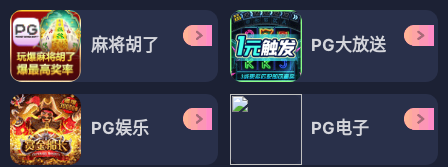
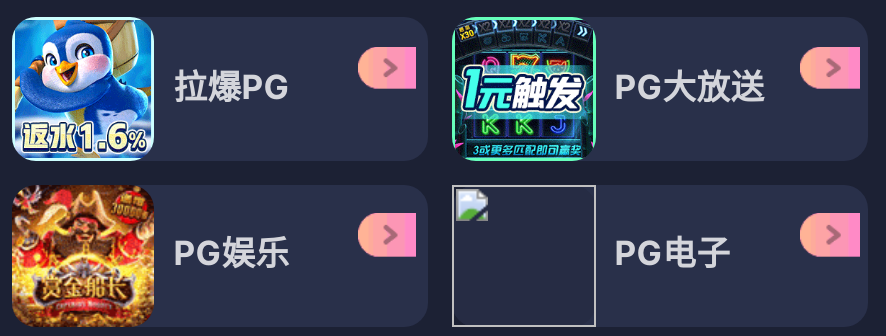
[9,9,159,82] [image] | 麻将胡了 -> [10,15,290,161] [image] | 拉爆PG

